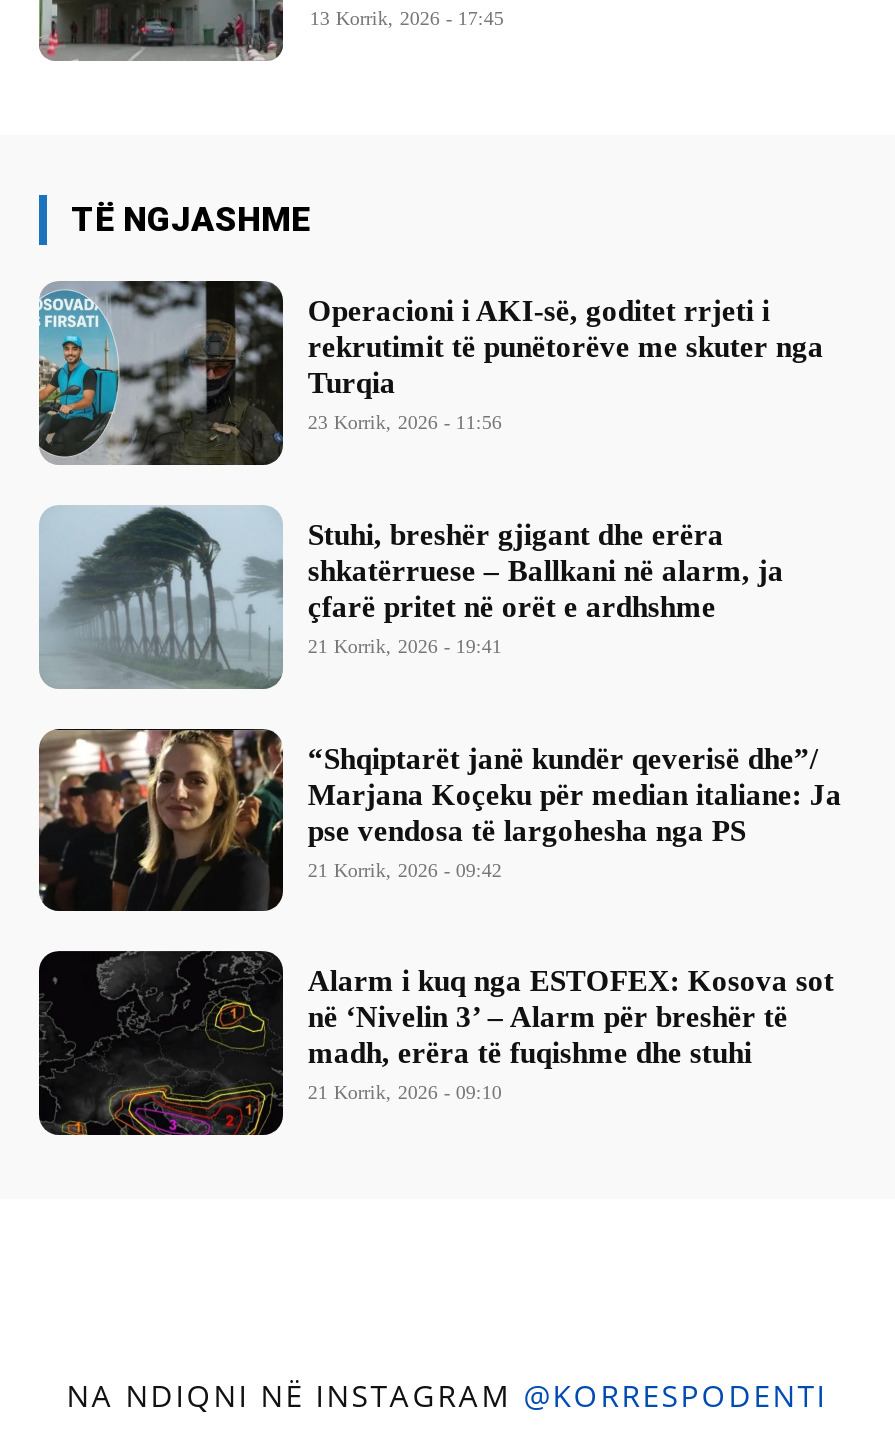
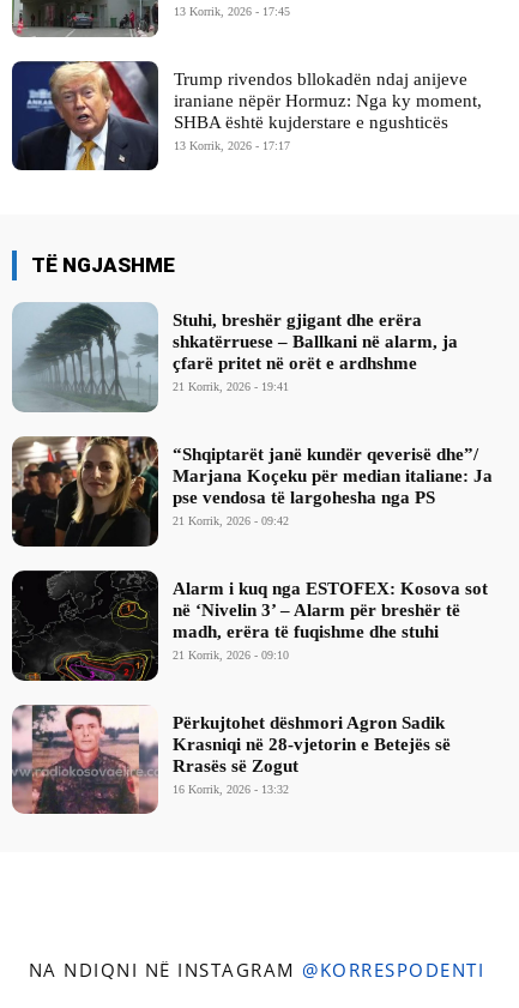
none -> [11,60,482,171] [image] | Trump rivendos bllokadën ndaj anijeve | iraniane nëpër Hormuz: Nga ky moment, | SHBA është kujderstare e ngushticës | 13 Korrik, 2026 - 17:17
[37,280,824,466] [image] | Operacioni i AKI-së, goditet rrjeti i | rekrutimit të punëtorëve me skuter nga | Turqia | 23 Korrik, 2026 - 11:56 -> none
none -> [11,705,451,815] [image] | Përkujtohet dëshmori Agron Sadik | Krasniqi në 28-vjetorin e Betejës së | Rrasës së Zogut | 16 Korrik, 2026 - 13:32

